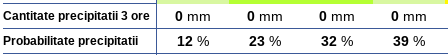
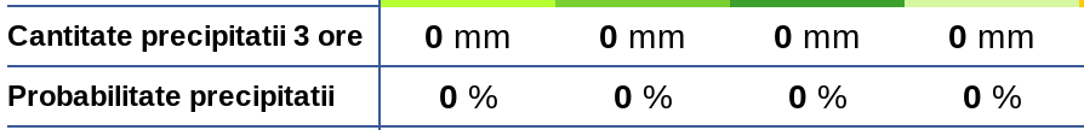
[177,33,209,49] 12% -> [439,77,497,116] 0%
[249,33,281,49] 23% -> [614,77,672,116] 0%
[321,33,353,49] 32% -> [788,77,846,116] 0%
[393,33,425,49] 39% -> [963,77,1021,116] 0%

